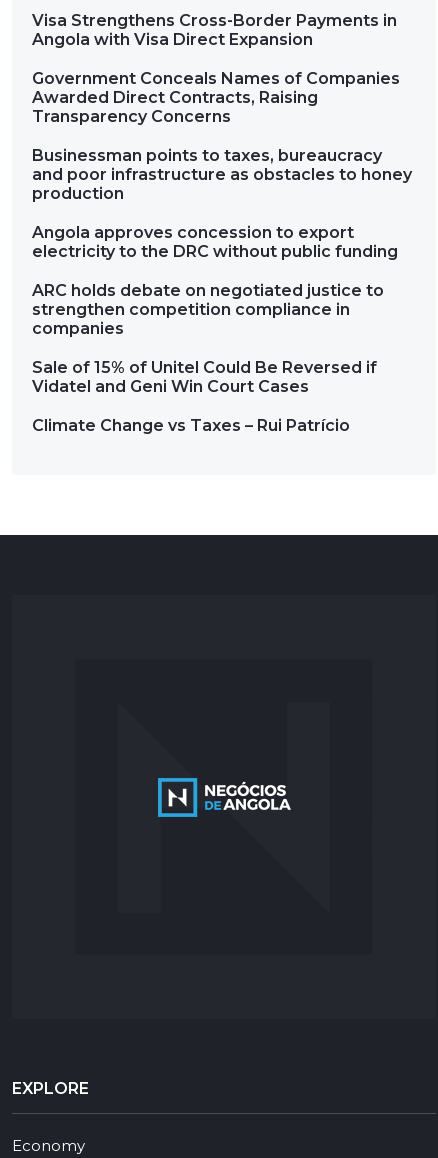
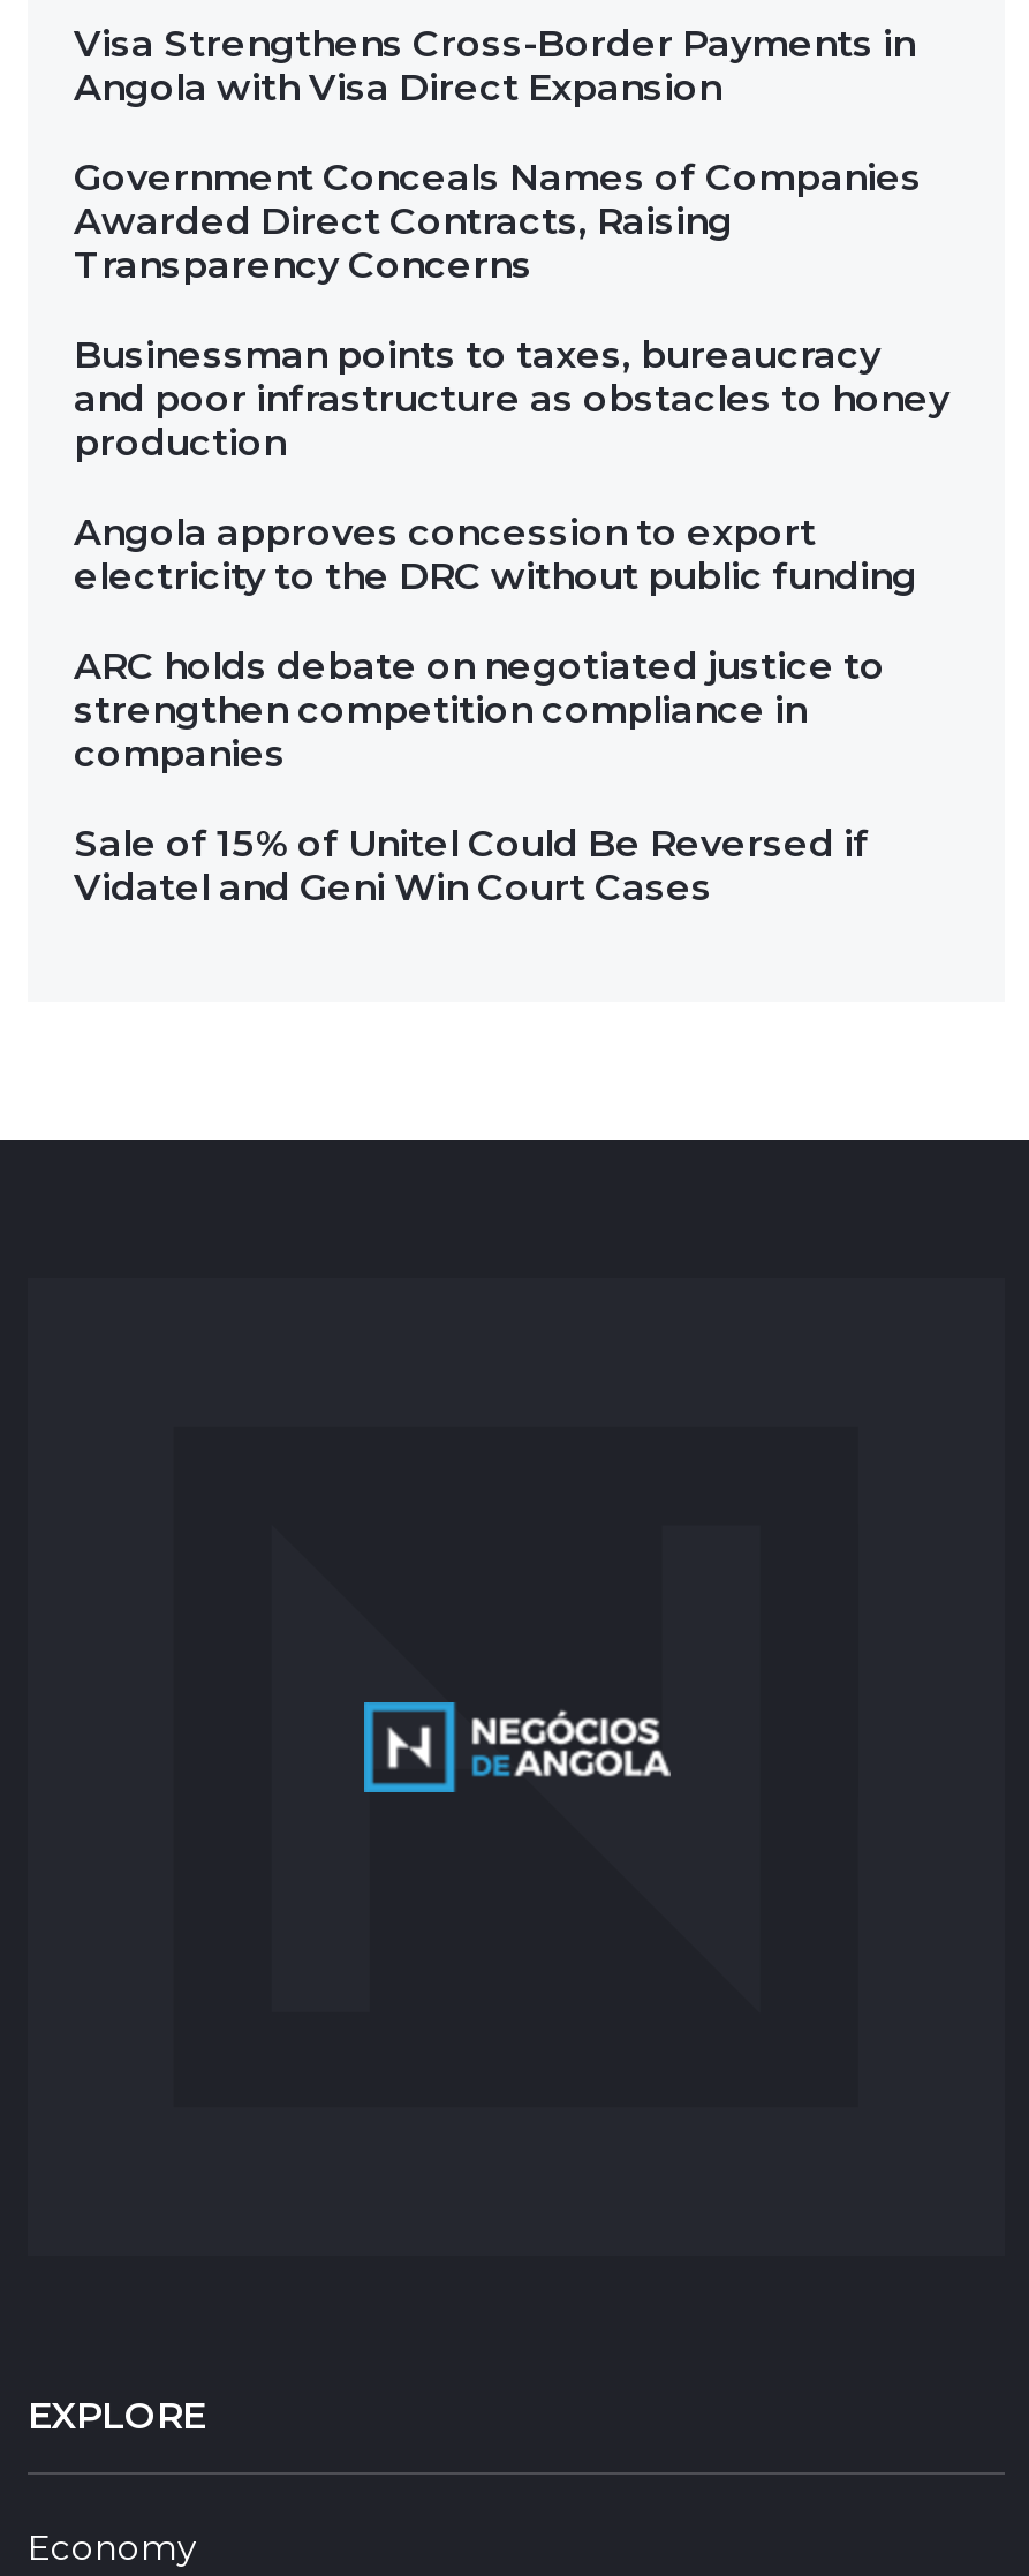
[32,416,350,435] Climate Change vs Taxes – Rui Patrício -> none

